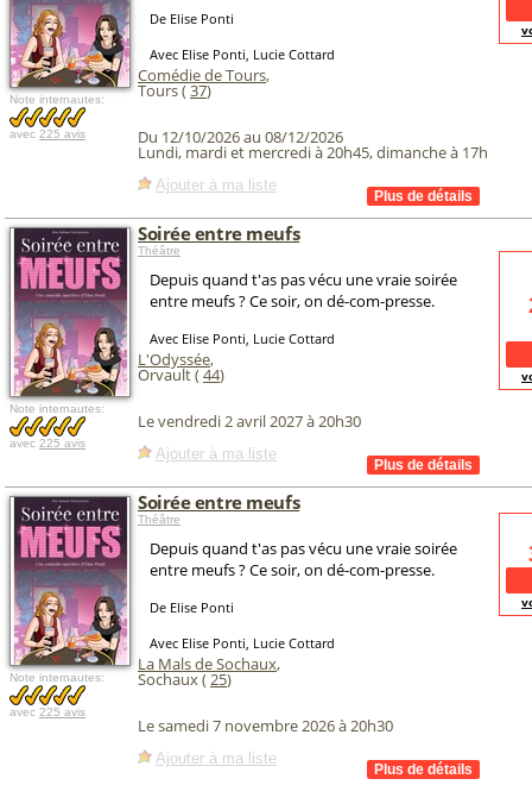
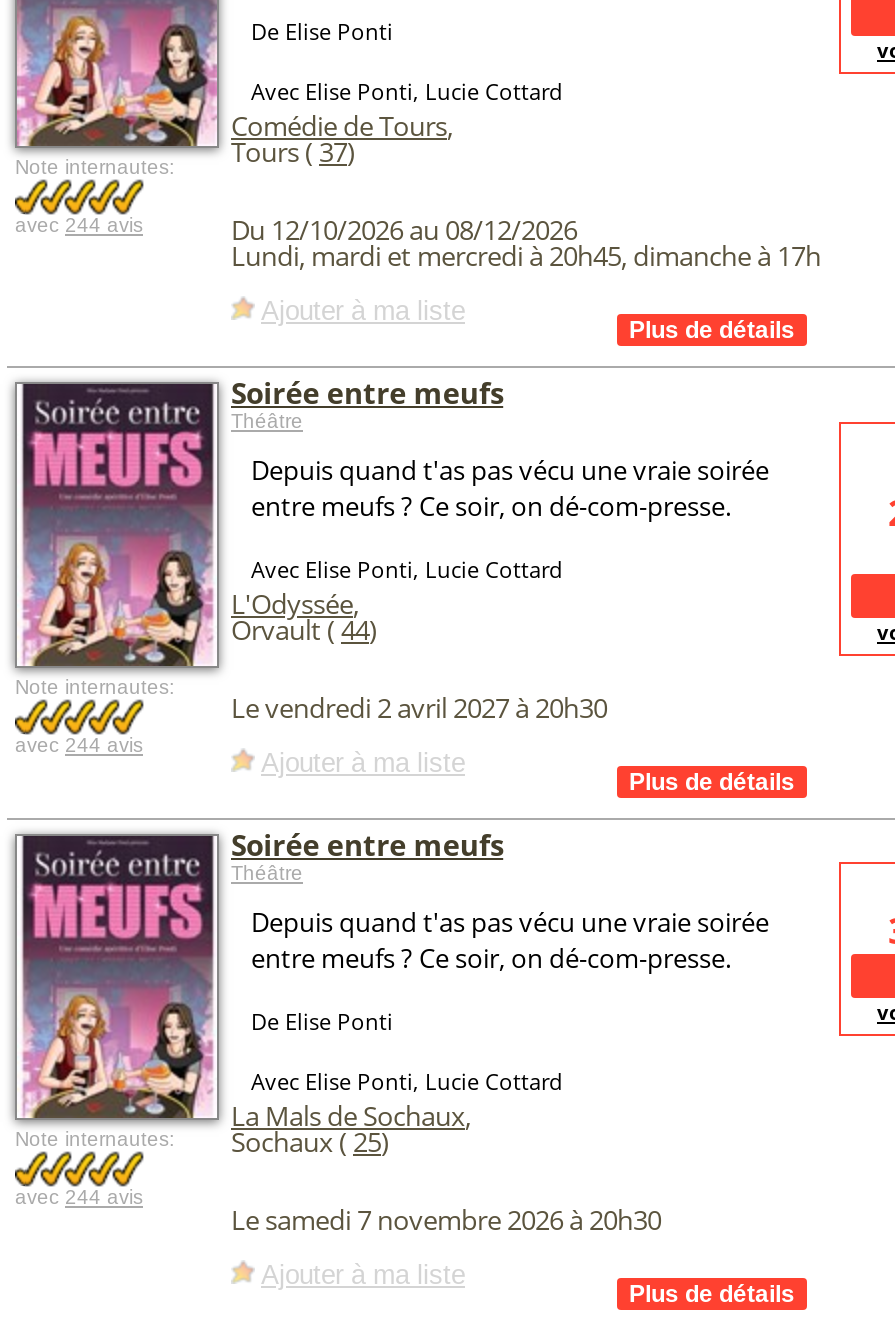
[9,127,85,140] avec 225 avis -> [15,214,143,236] avec 244 avis
[9,437,85,450] avec 225 avis -> [15,734,143,756] avec 244 avis
[9,705,85,718] avec 225 avis -> [15,1186,143,1208] avec 244 avis

